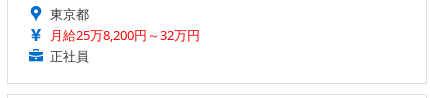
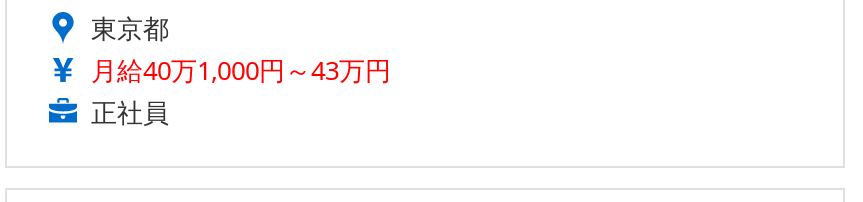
[50,26,200,44] 月給25万8,200円～32万円 -> [91,52,391,88] 月給40万1,000円～43万円

